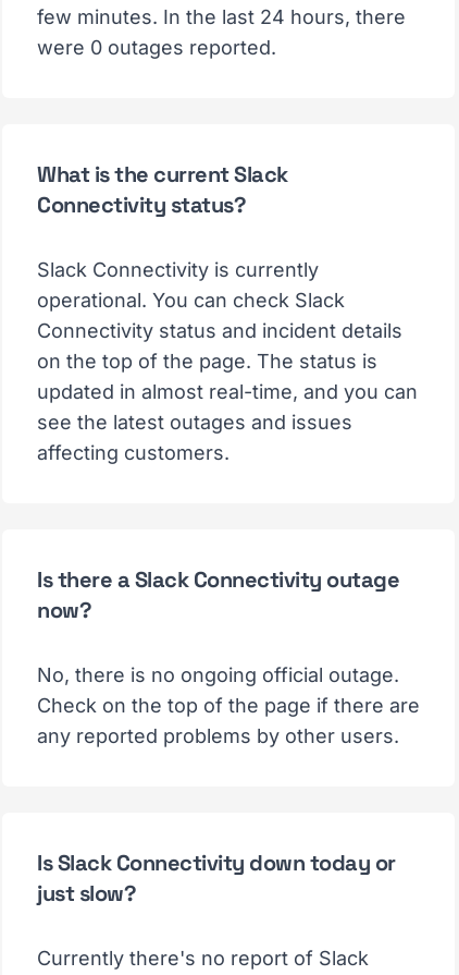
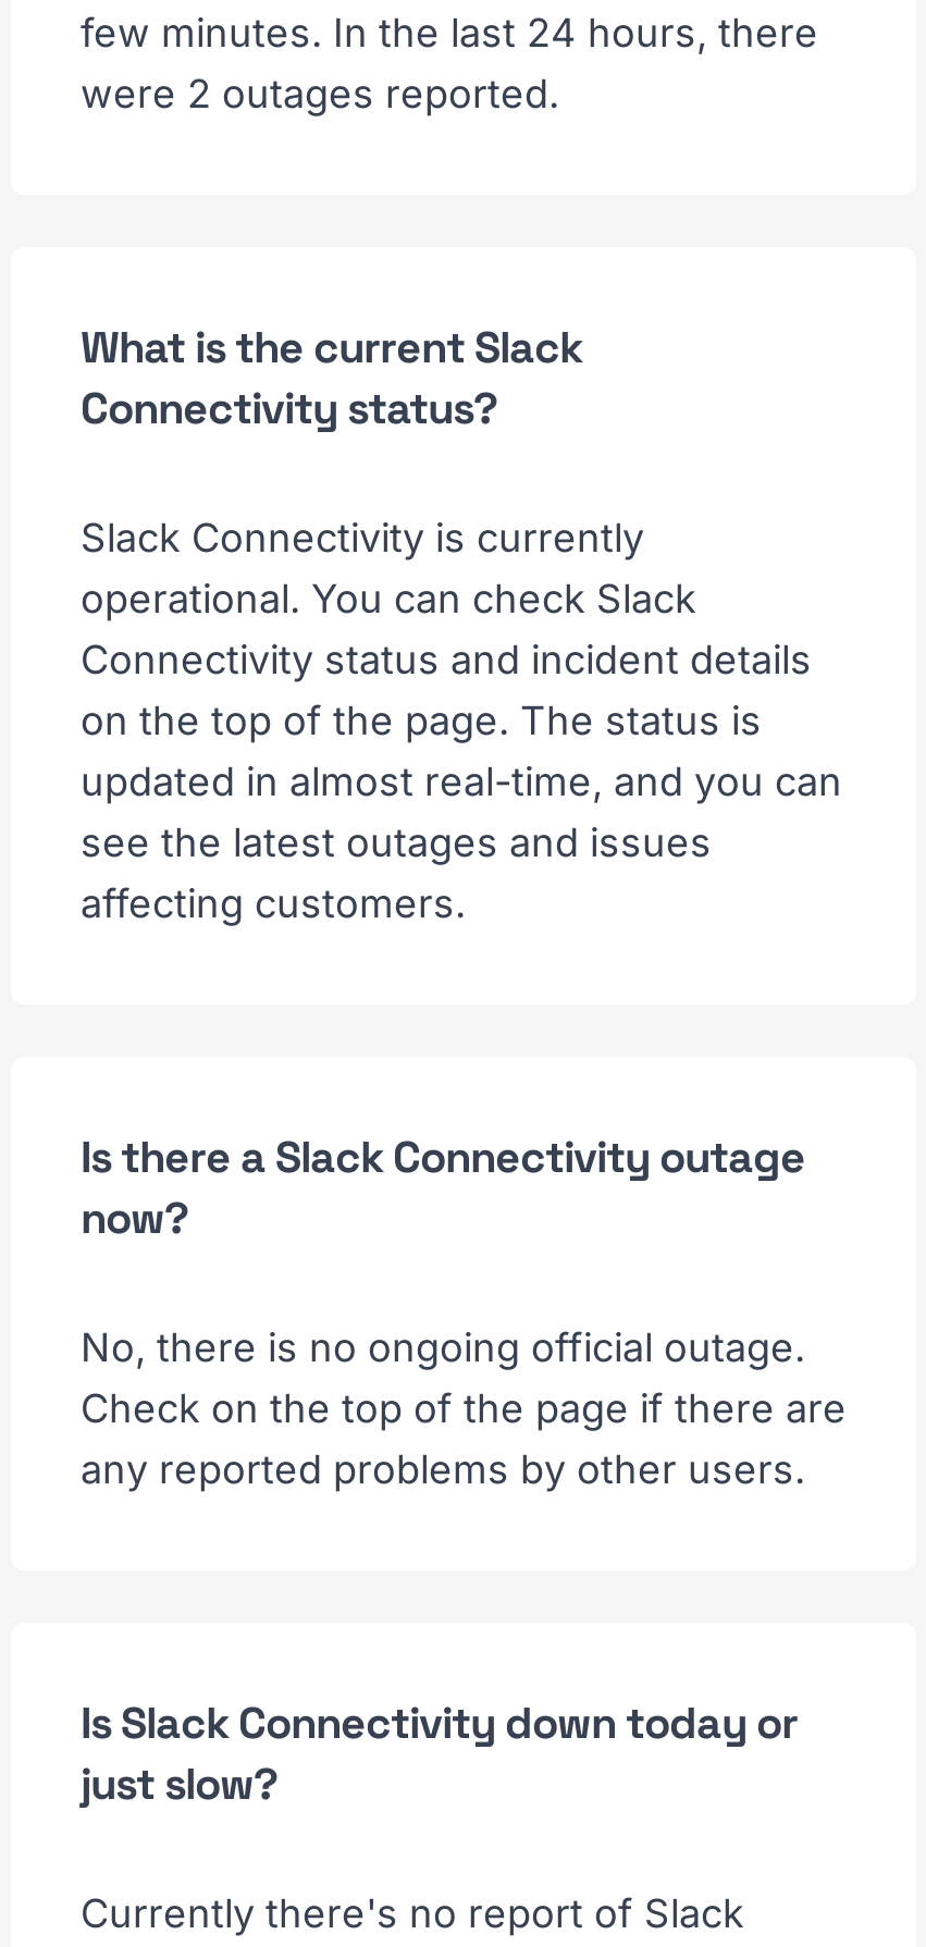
[37,36,276,59] were 0 outages reported. -> [81,71,559,116] were 2 outages reported.

